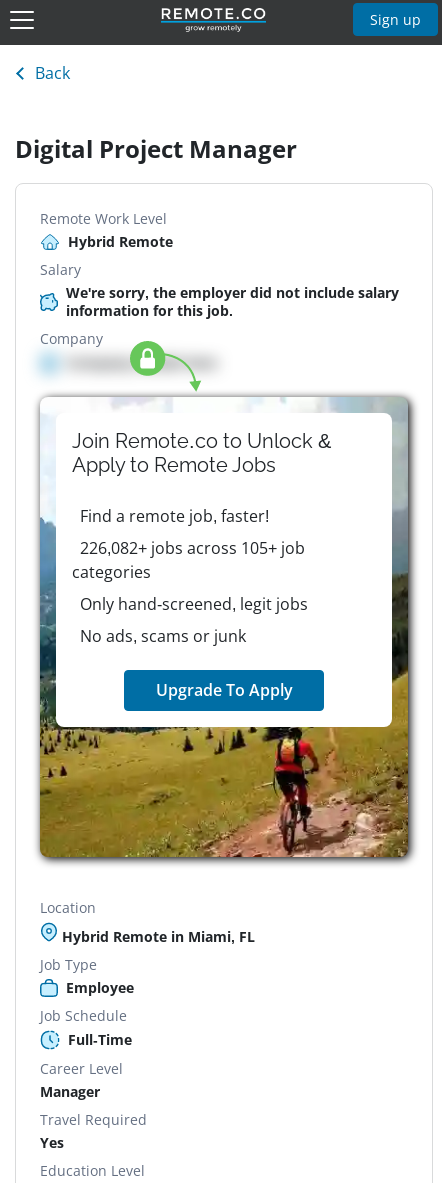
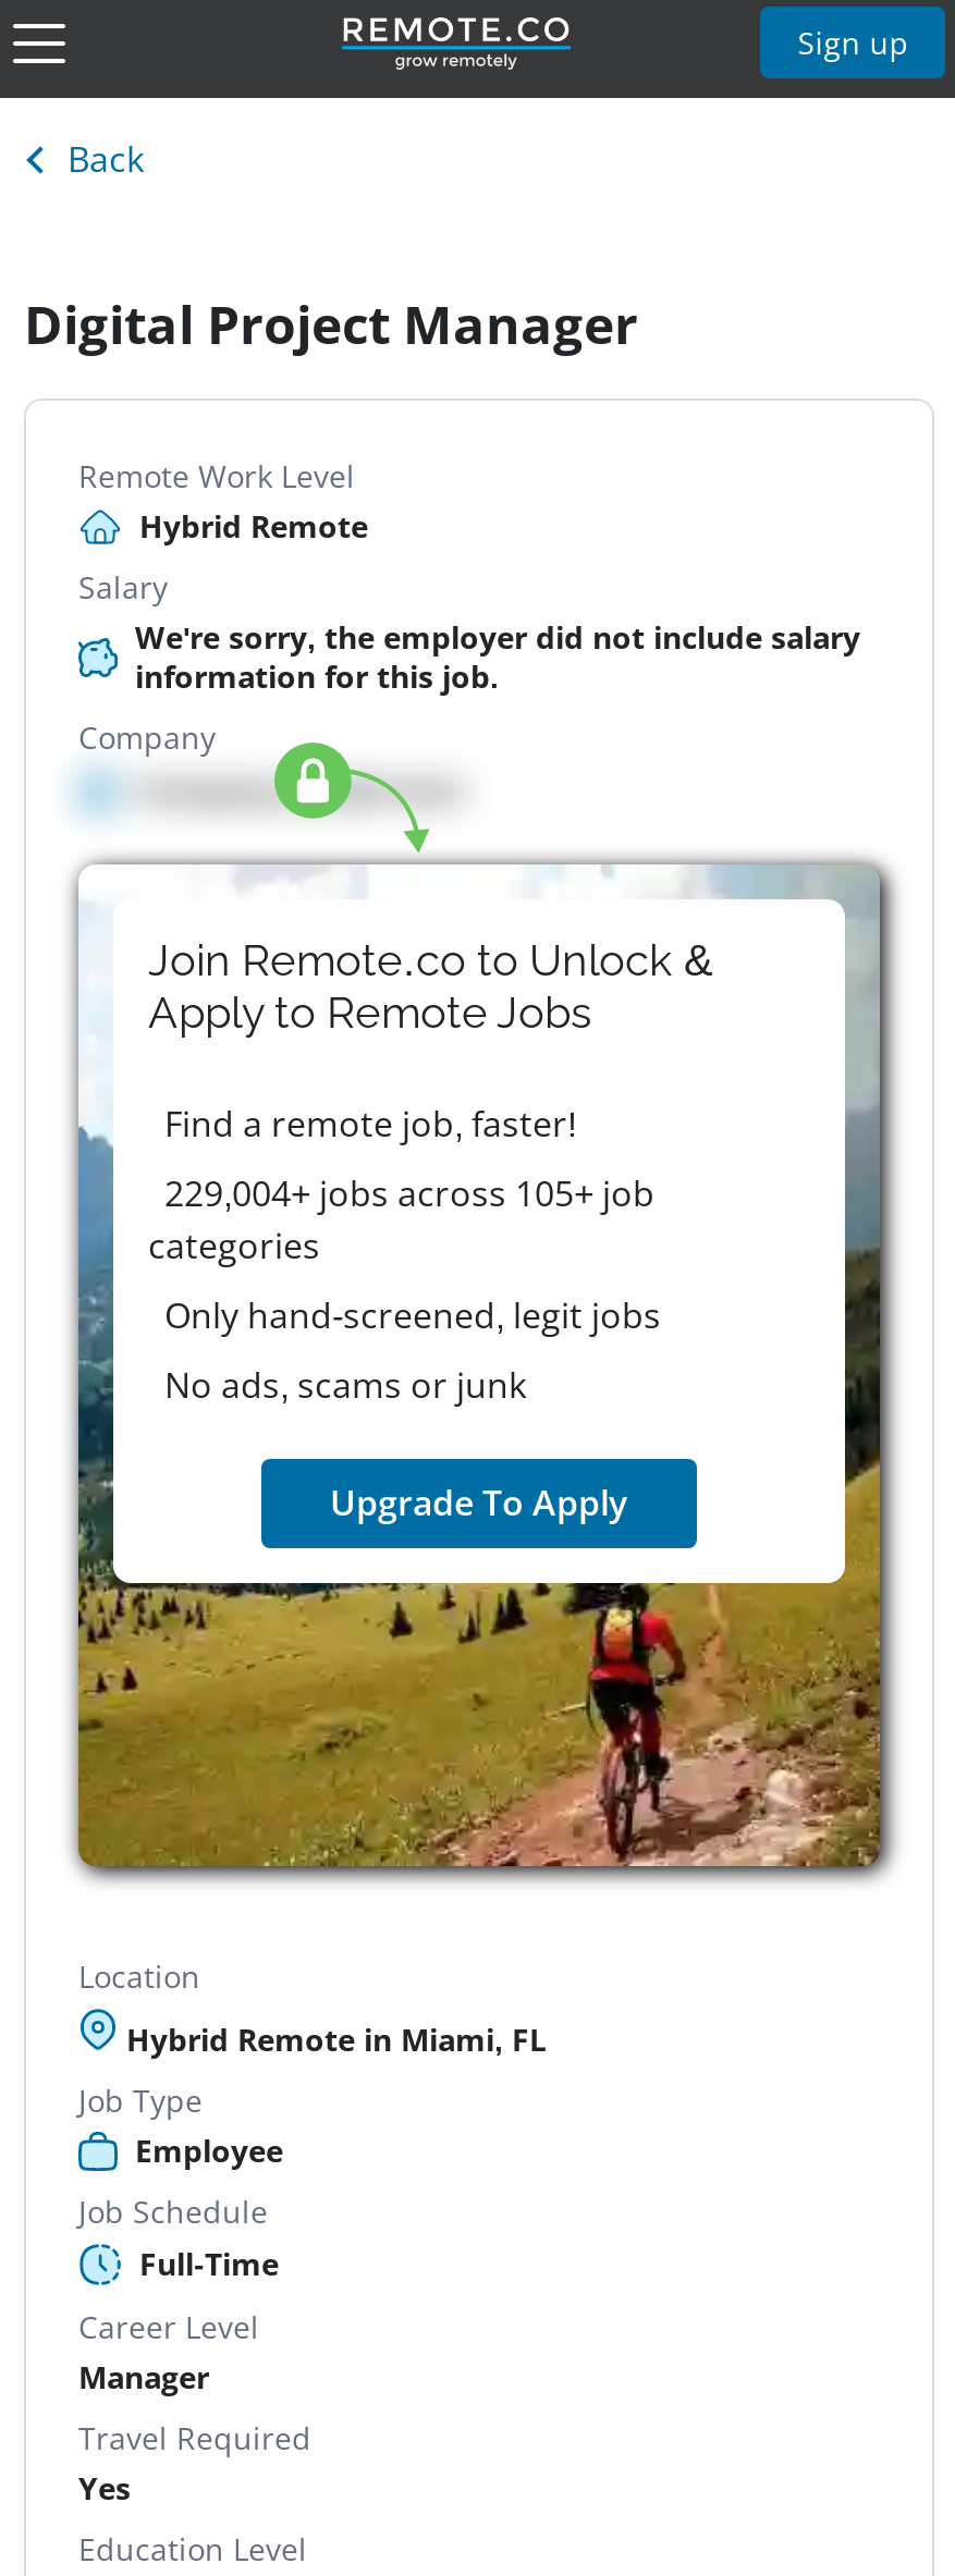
[79,537,304,559] 226,082+ jobs across 105+ job -> [164,1170,654,1218] 229,004+ jobs across 105+ job

